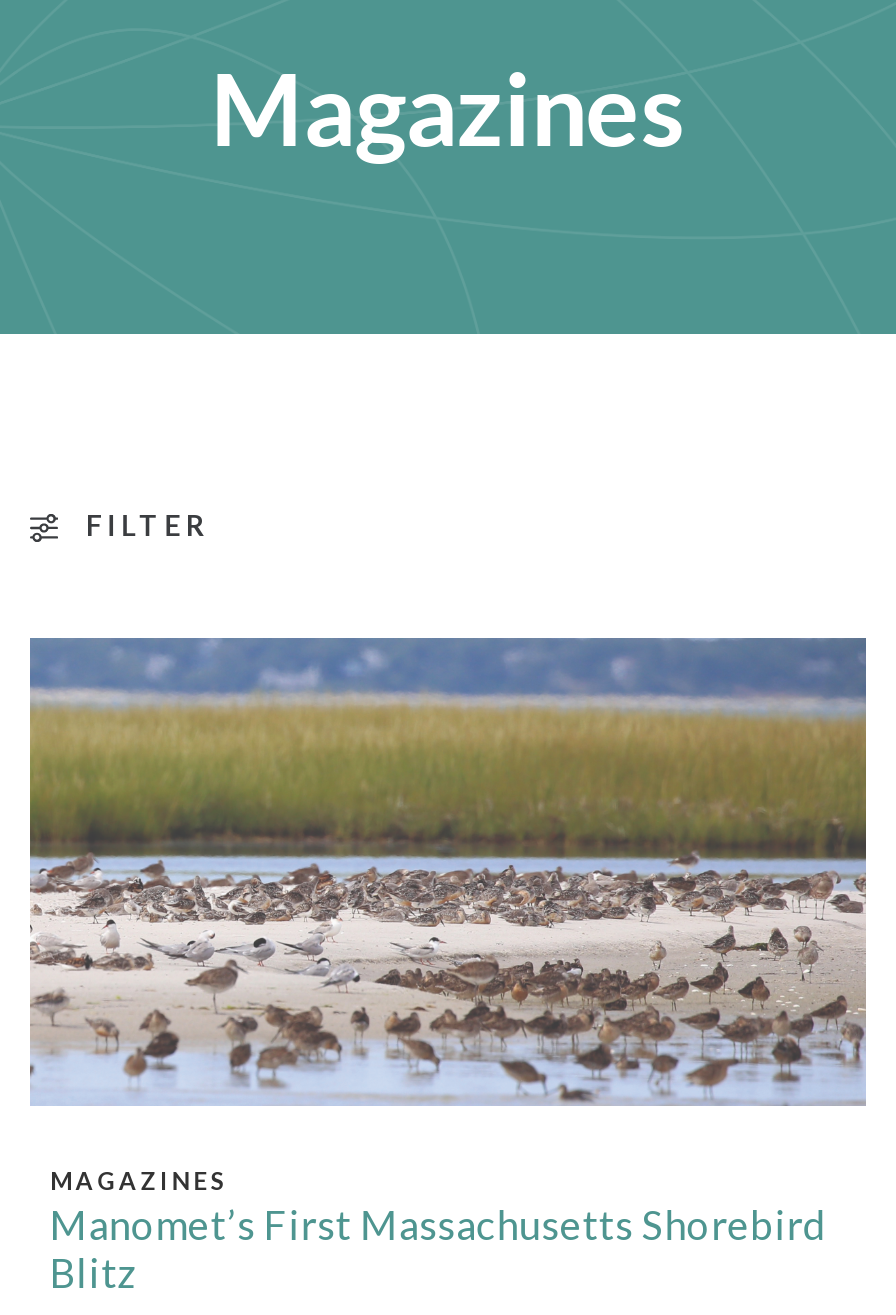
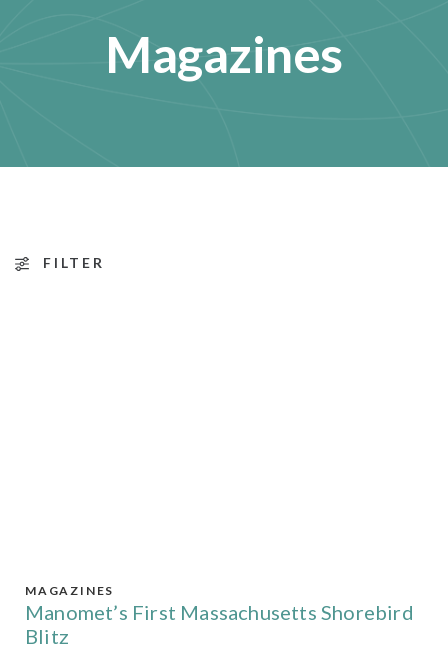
[28,636,868,1108] [image] -> none

